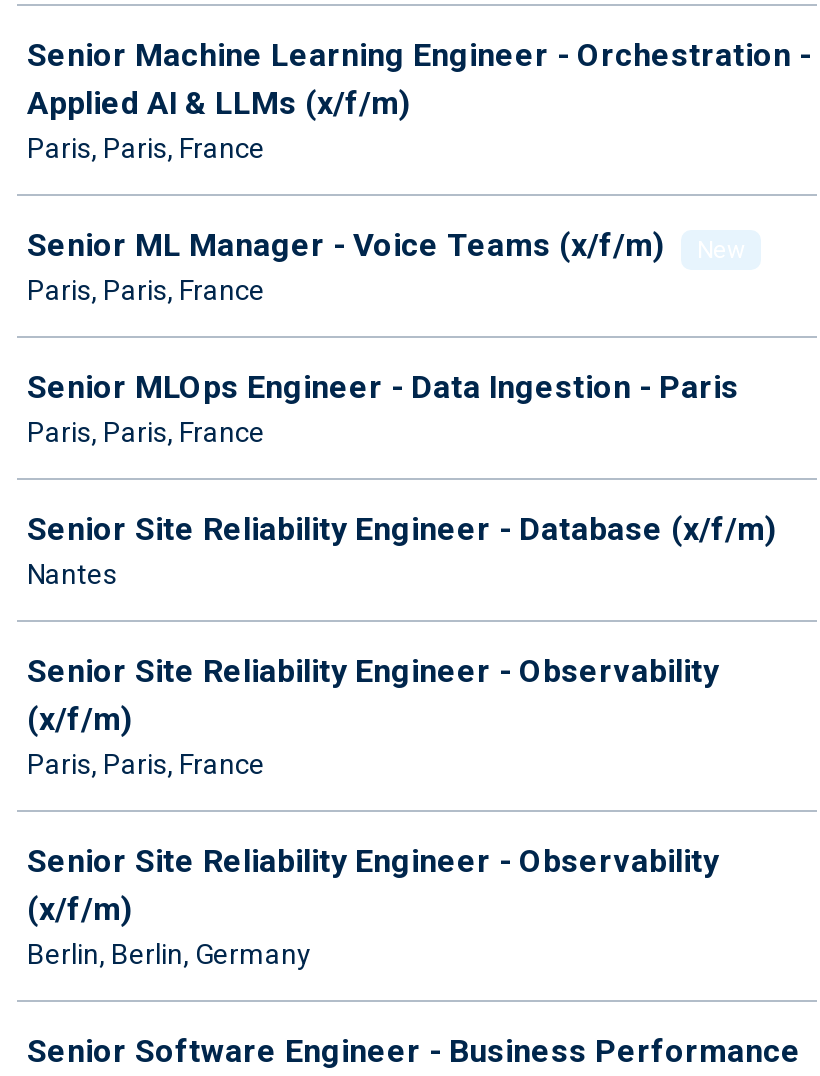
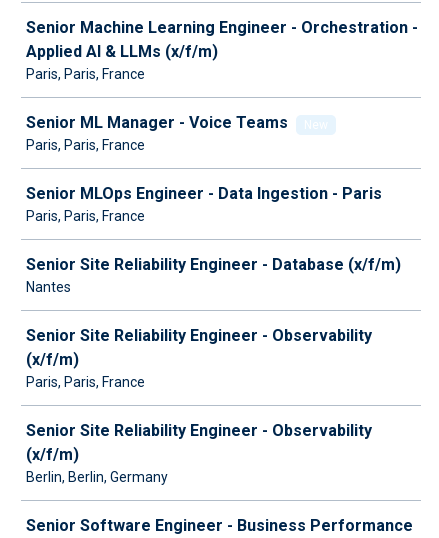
[27,226,665,264] Senior ML Manager - Voice Teams (x/f/m) -> [26,113,288,132] Senior ML Manager - Voice Teams

